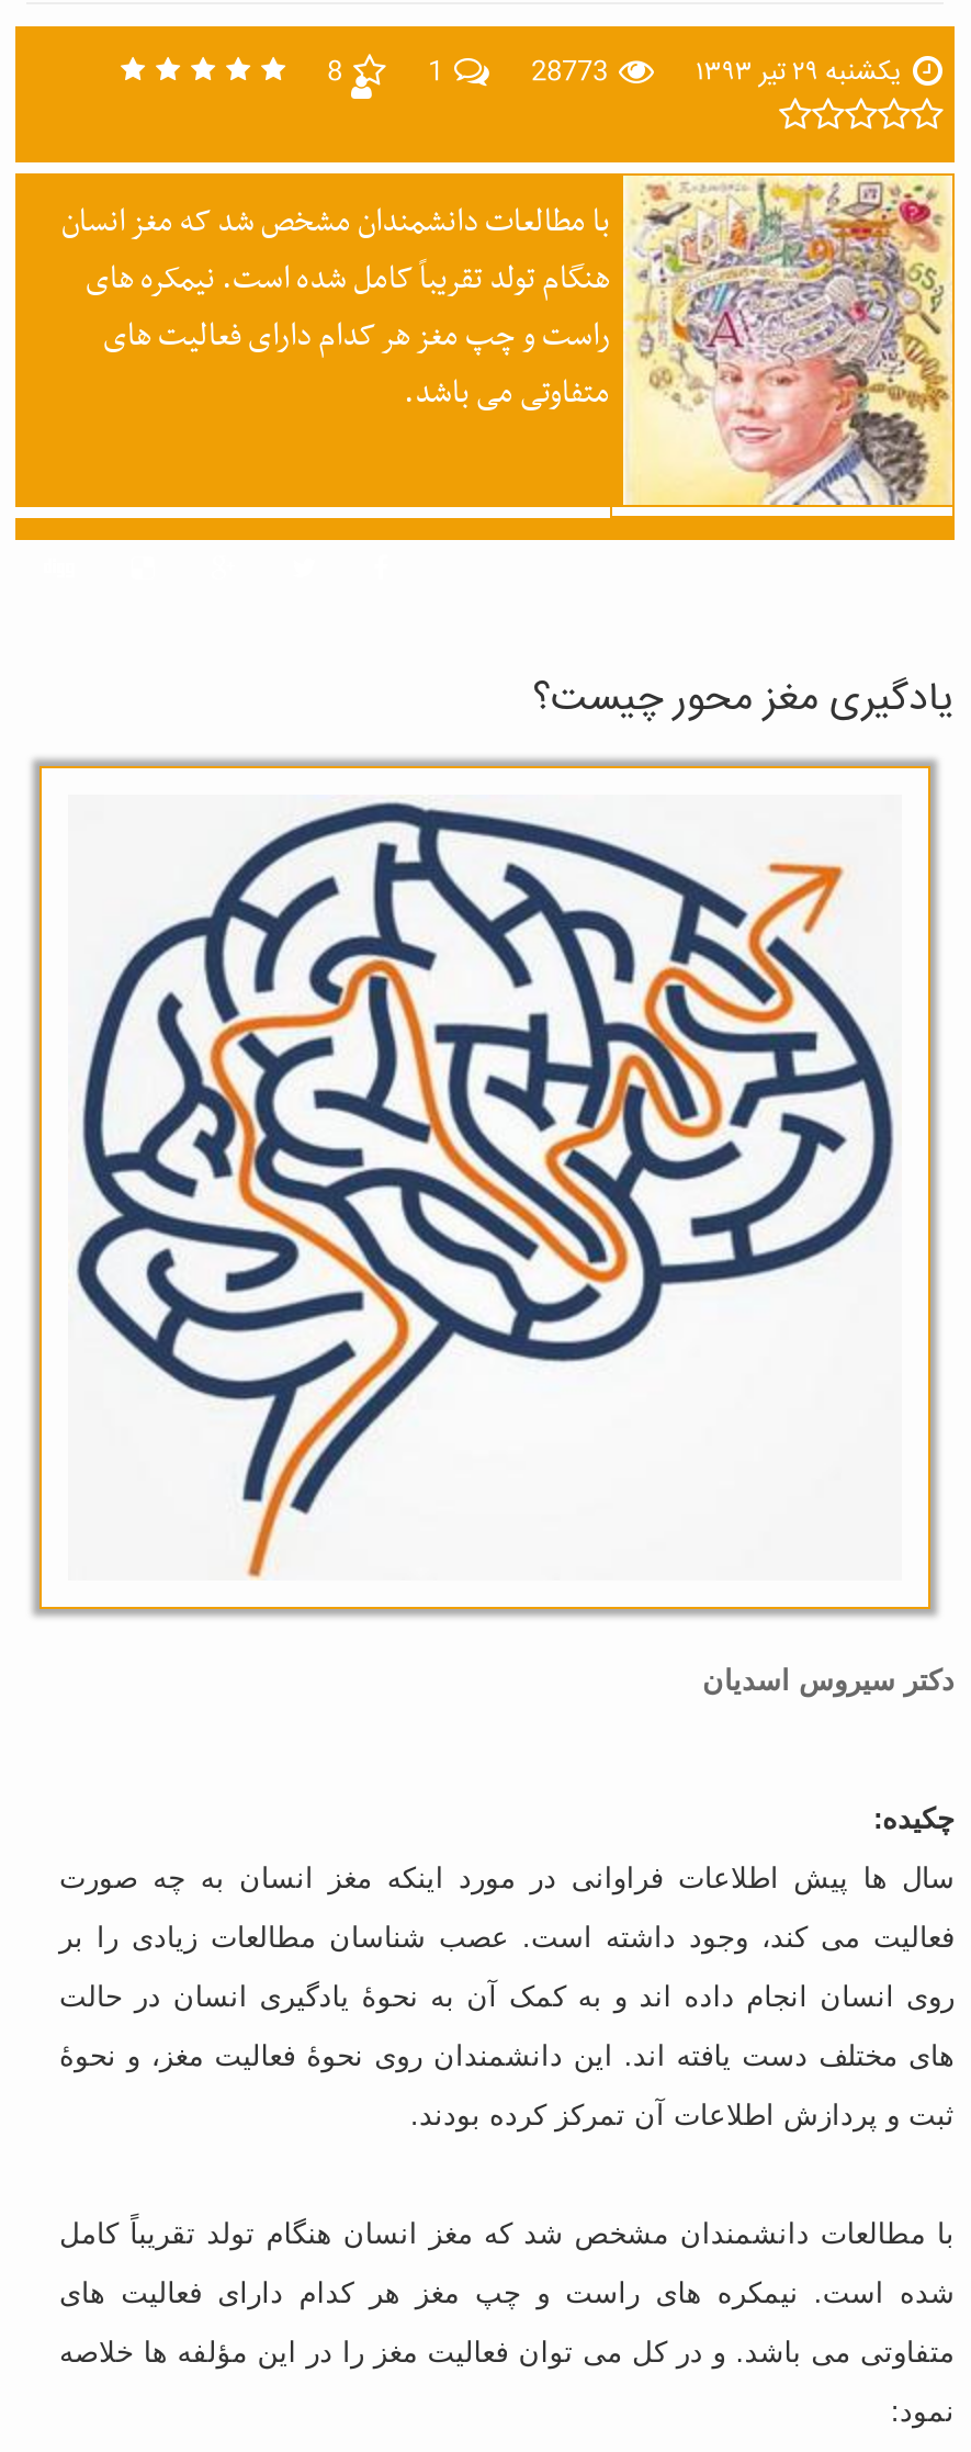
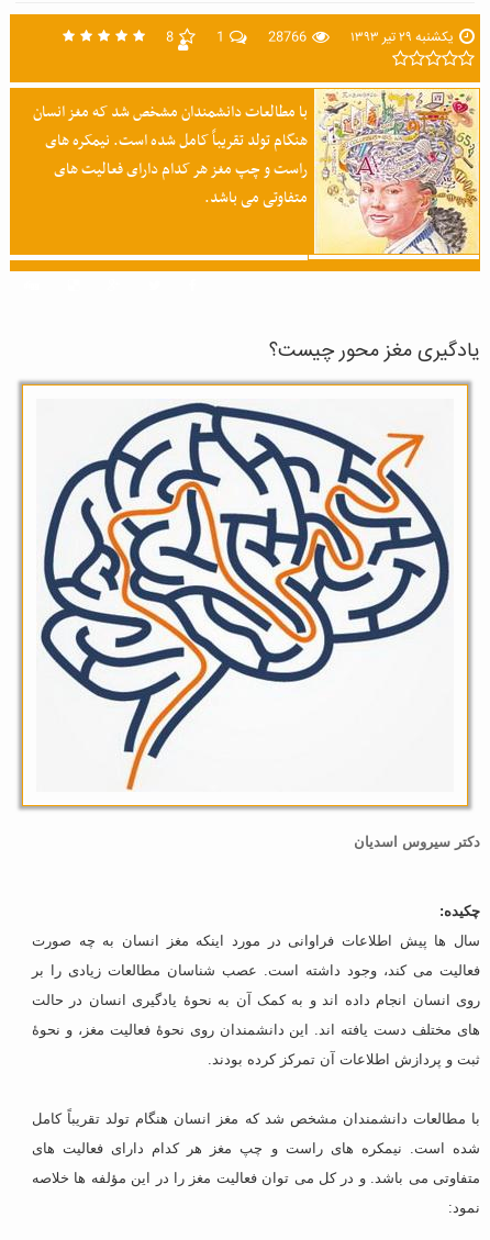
[531,53,608,94] 28773 -> [268,27,307,48] 28766

